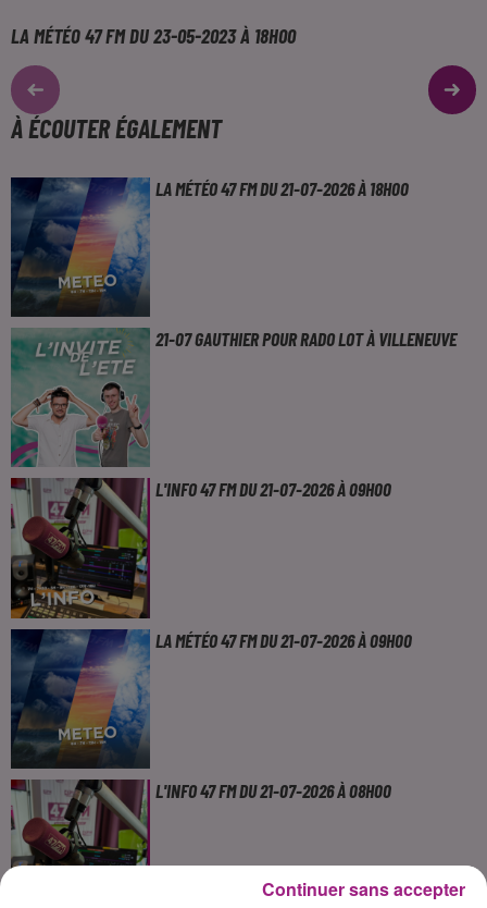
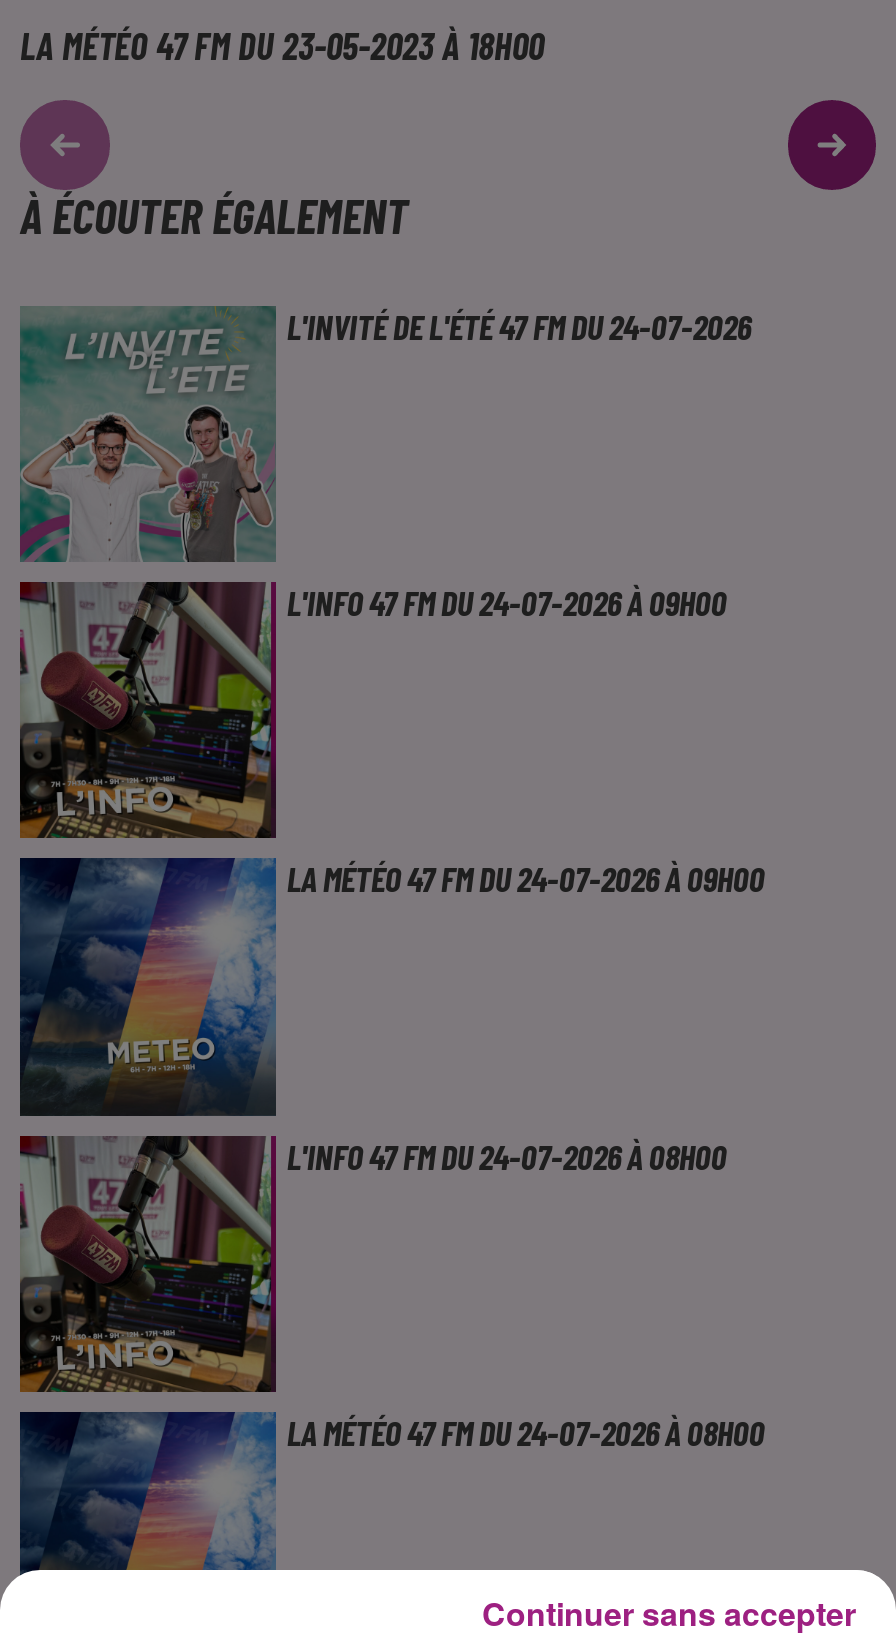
moved [11,177,150,317] -> [20,858,276,1116]: [image]
[156,176,409,200] LA MÉTÉO 47 FM DU 21-07-2026 À 18H00 -> [287,303,751,347] L'INVITÉ DE L'ÉTÉ 47 FM DU 24-07-2026
moved [11,328,150,467] -> [20,308,274,562]: [image]
[156,327,457,350] 21-07 GAUTHIER POUR RADO LOT À VILLENEUVE -> [287,580,727,624] L'INFO 47 FM DU 24-07-2026 À 09H00
moved [11,478,150,618] -> [20,582,276,838]: [image]
[156,477,392,501] L'INFO 47 FM DU 21-07-2026 À 09H00 -> [287,857,765,901] LA MÉTÉO 47 FM DU 24-07-2026 À 09H00
[11,628,412,769] [image] | LA MÉTÉO 47 FM DU 21-07-2026 À 09H00 -> [20,1133,727,1392] [image] | L'INFO 47 FM DU 24-07-2026 À 08H00
[11,779,392,867] [image] | L'INFO 47 FM DU 21-07-2026 À 08H00 -> [20,1410,765,1572] [image] | LA MÉTÉO 47 FM DU 24-07-2026 À 08H00

